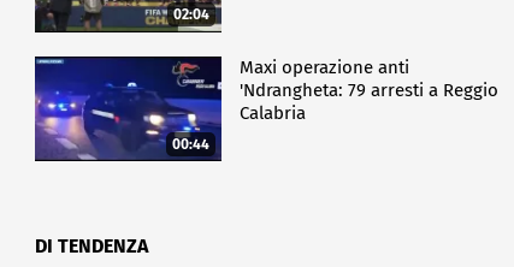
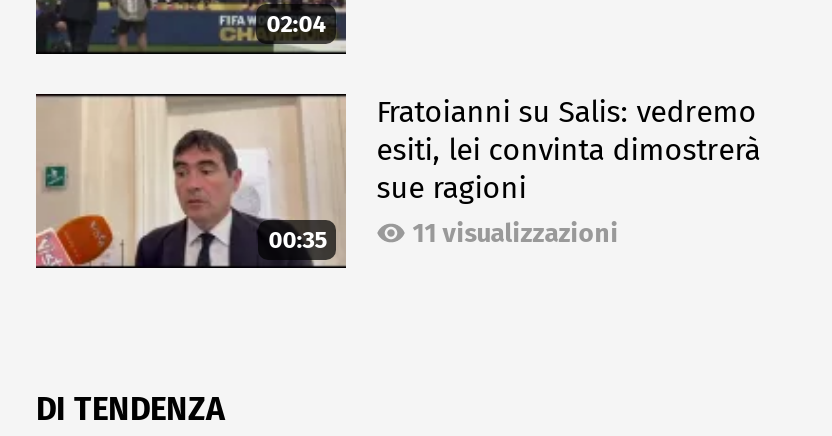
[34,57,223,161] [image] | 00:44 -> [34,94,348,268] [image] | 00:35
[240,57,499,124] Maxi operazione anti | 'Ndrangheta: 79 arresti a Reggio | Calabria -> [376,95,760,249] Fratoianni su Salis: vedremo | esiti, lei convinta dimostrerà | sue ragioni | 11 visualizzazioni

